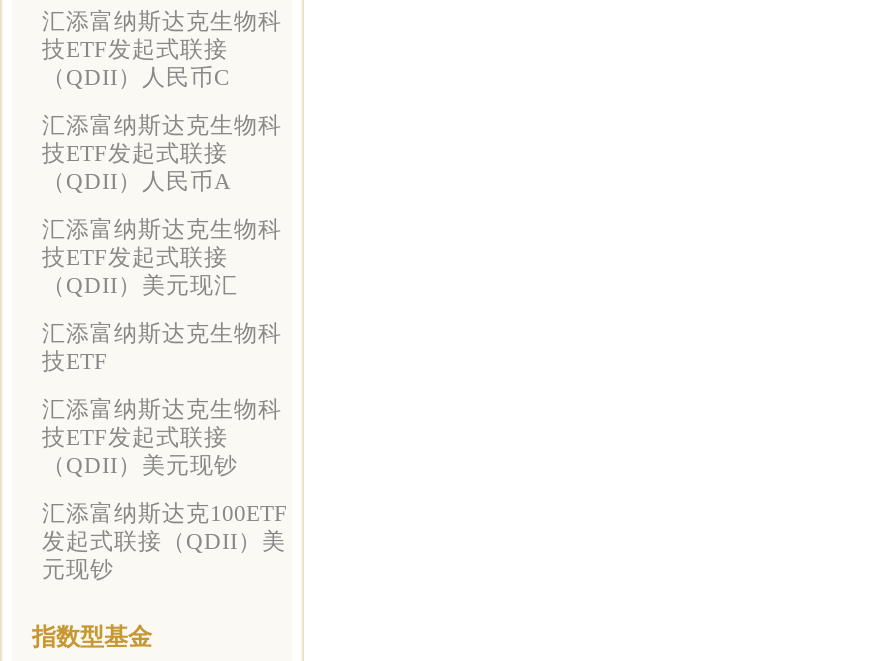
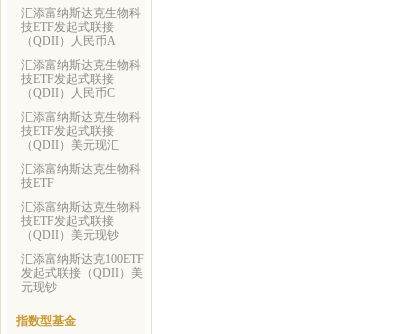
moved [42,65,230,89] -> [21,87,115,99]: （QDII）人民币C
moved [42,169,232,193] -> [21,35,116,47]: （QDII）人民币A

